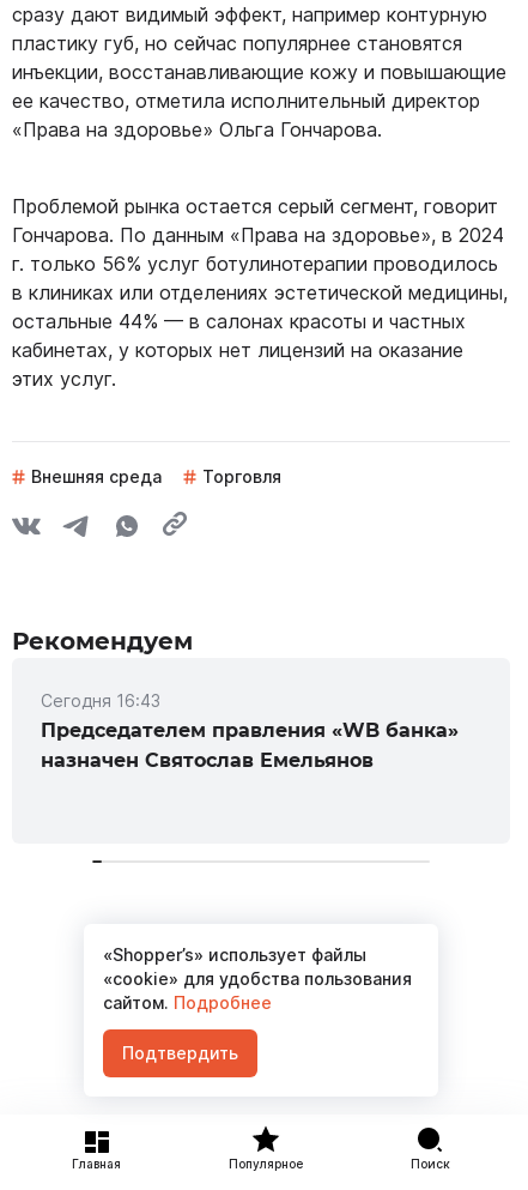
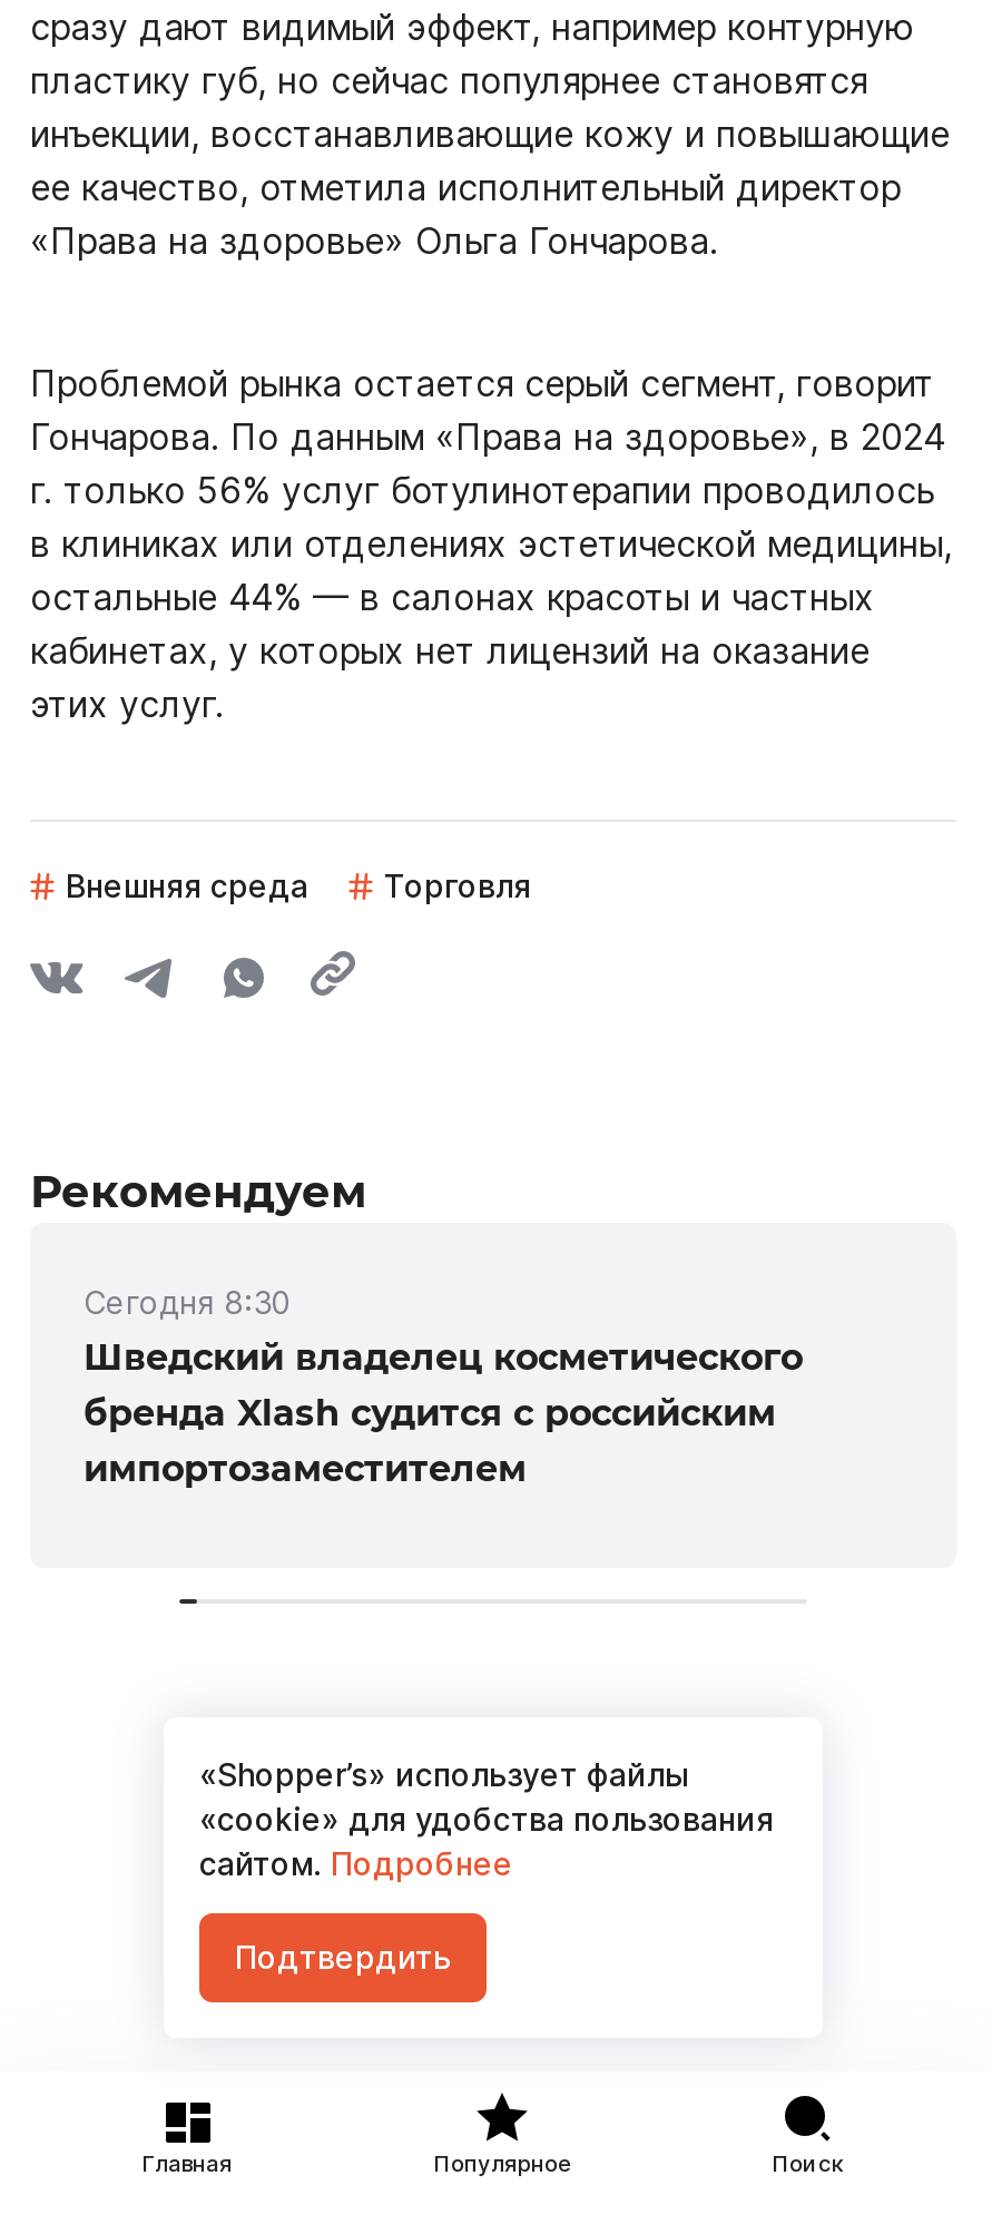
[41,691,459,772] Сегодня 16:43 | Председателем правления «WB банка» | назначен Святослав Емельянов -> [84,1283,803,1491] Сегодня 8:30 | Шведский владелец косметического | бренда Xlash судится с российским | импортозаместителем

